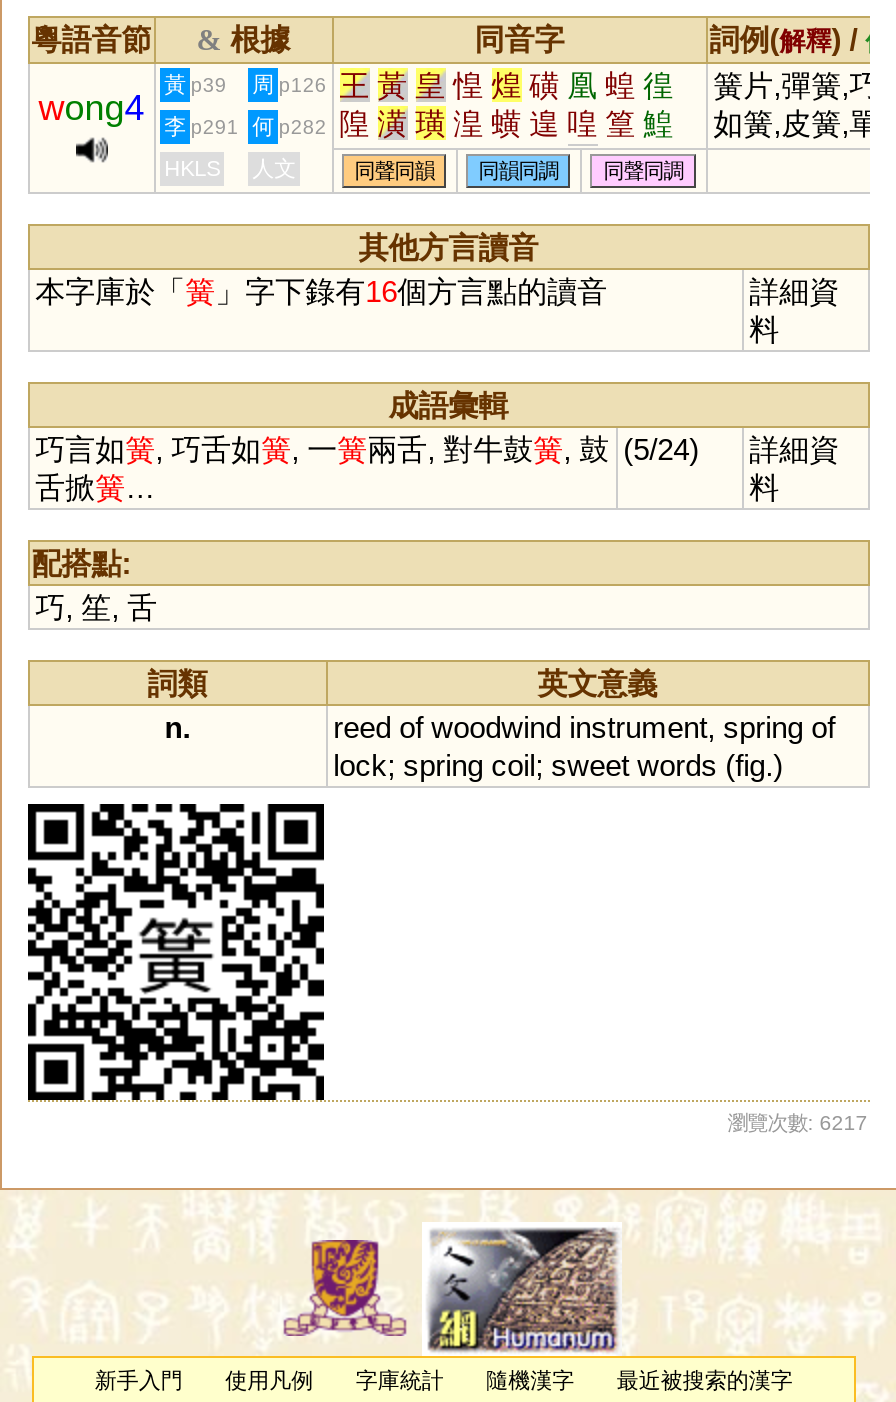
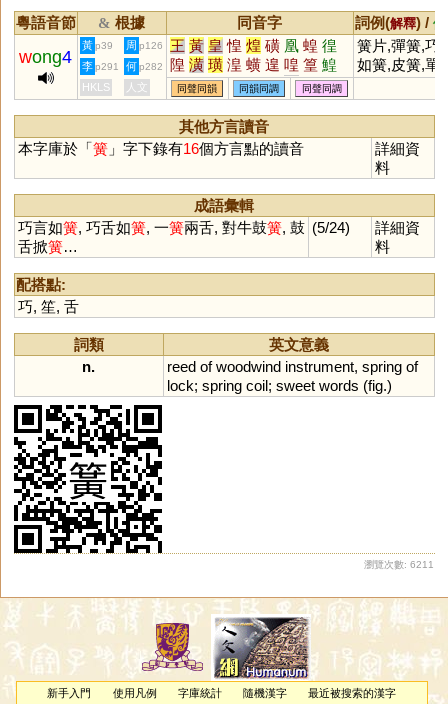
[727,1111,867,1133] 瀏覽次數: 6217 -> [364,559,434,570] 瀏覽次數: 6211

